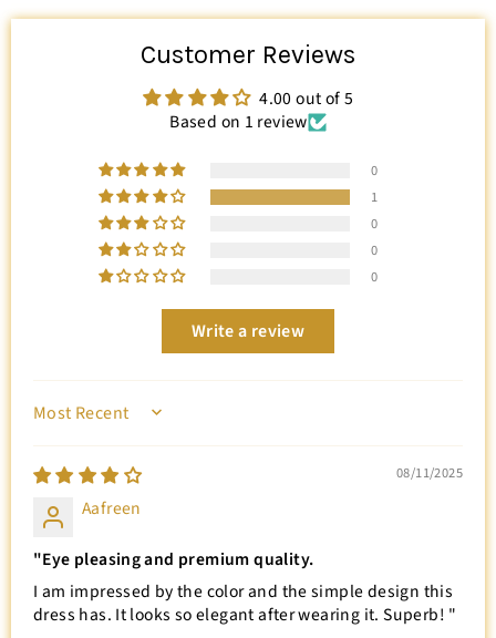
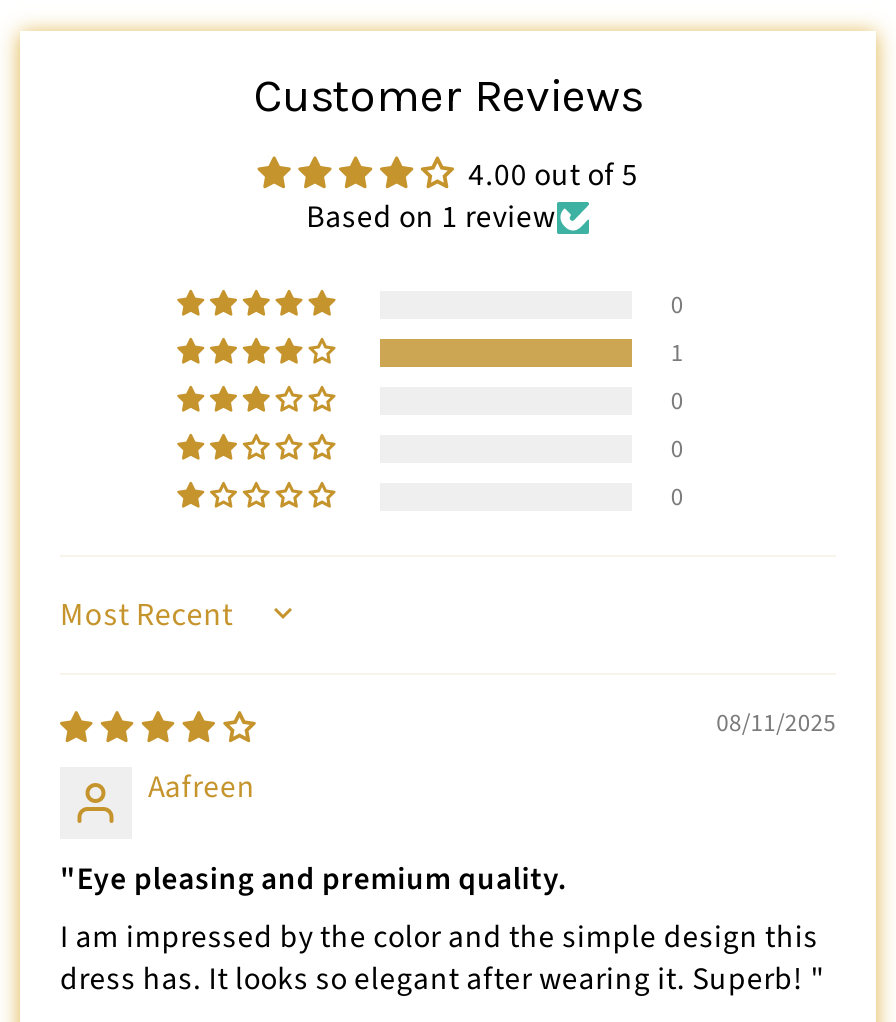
[191,319,305,343] Write a review -> none

